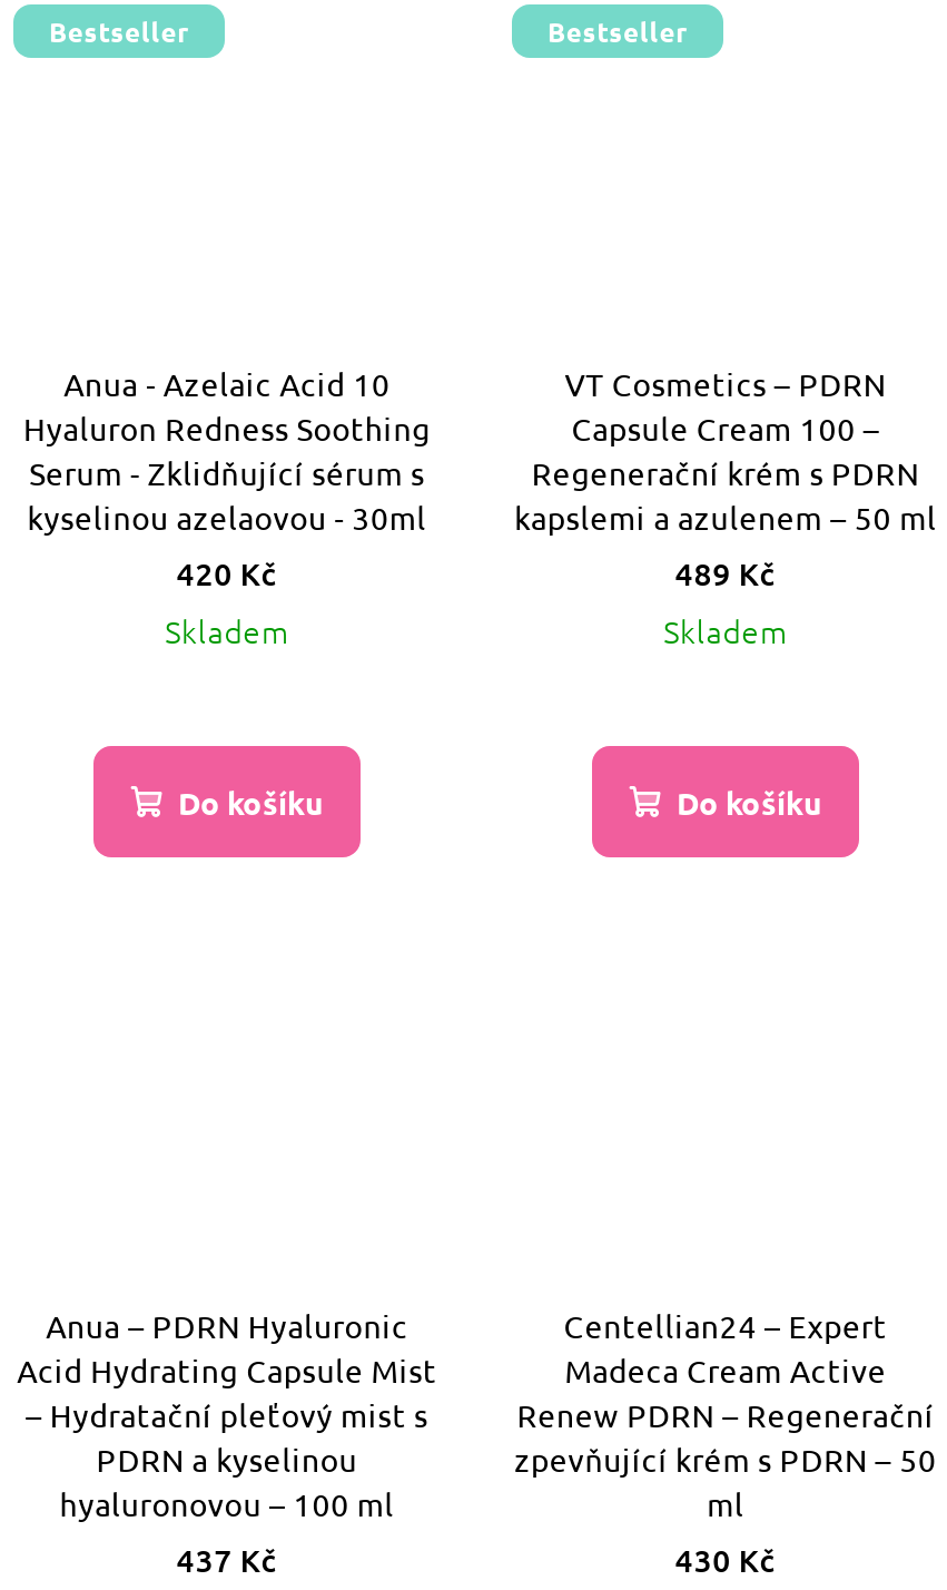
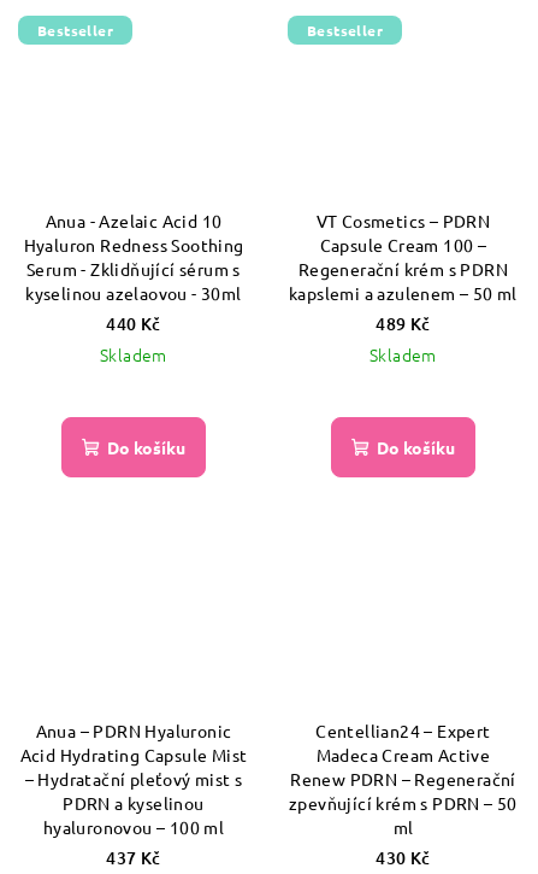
[176,552,278,595] 420 Kč -> [106,312,161,335] 440 Kč

